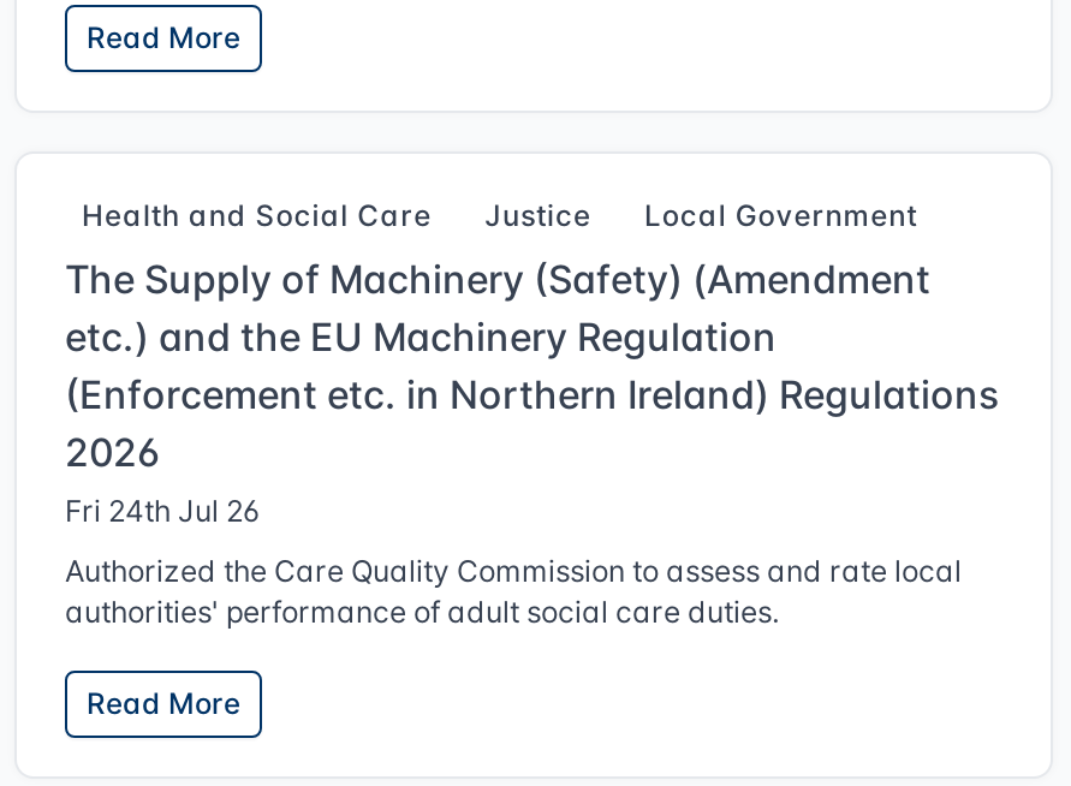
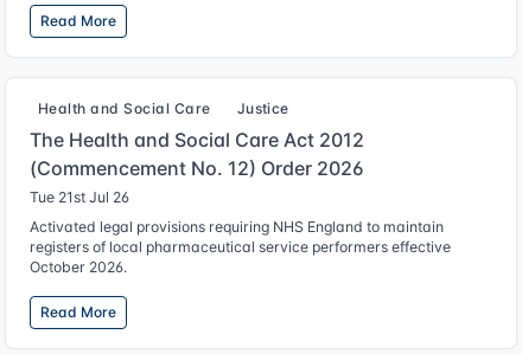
[65,197,1000,529] Local Government | The Supply of Machinery (Safety) (Amendment | etc.) and the EU Machinery Regulation | (Enforcement etc. in Northern Ireland) Regulations | 2026 | Fri 24th Jul 26 -> [30,128,364,206] The Health and Social Care Act 2012 | (Commencement No. 12) Order 2026 | Tue 21st Jul 26
[65,553,962,630] Authorized the Care Quality Commission to assess and rate local | authorities' performance of adult social care duties. -> [30,218,451,276] Activated legal provisions requiring NHS England to maintain | registers of local pharmaceutical service performers effective | October 2026.

